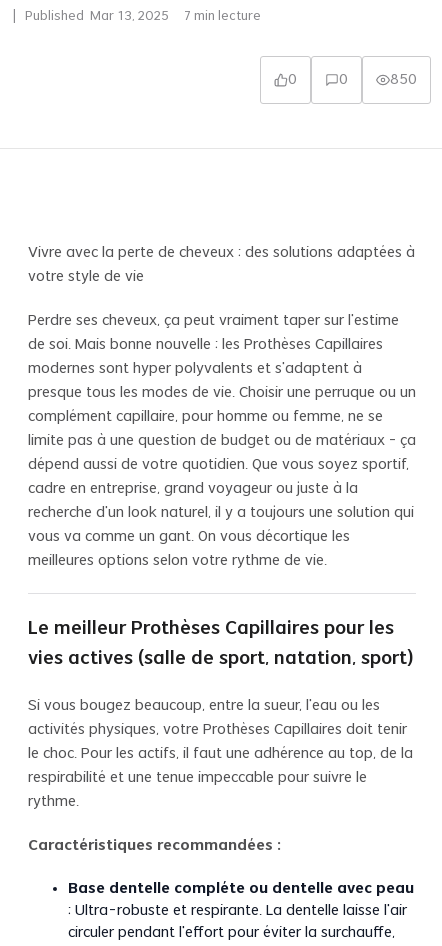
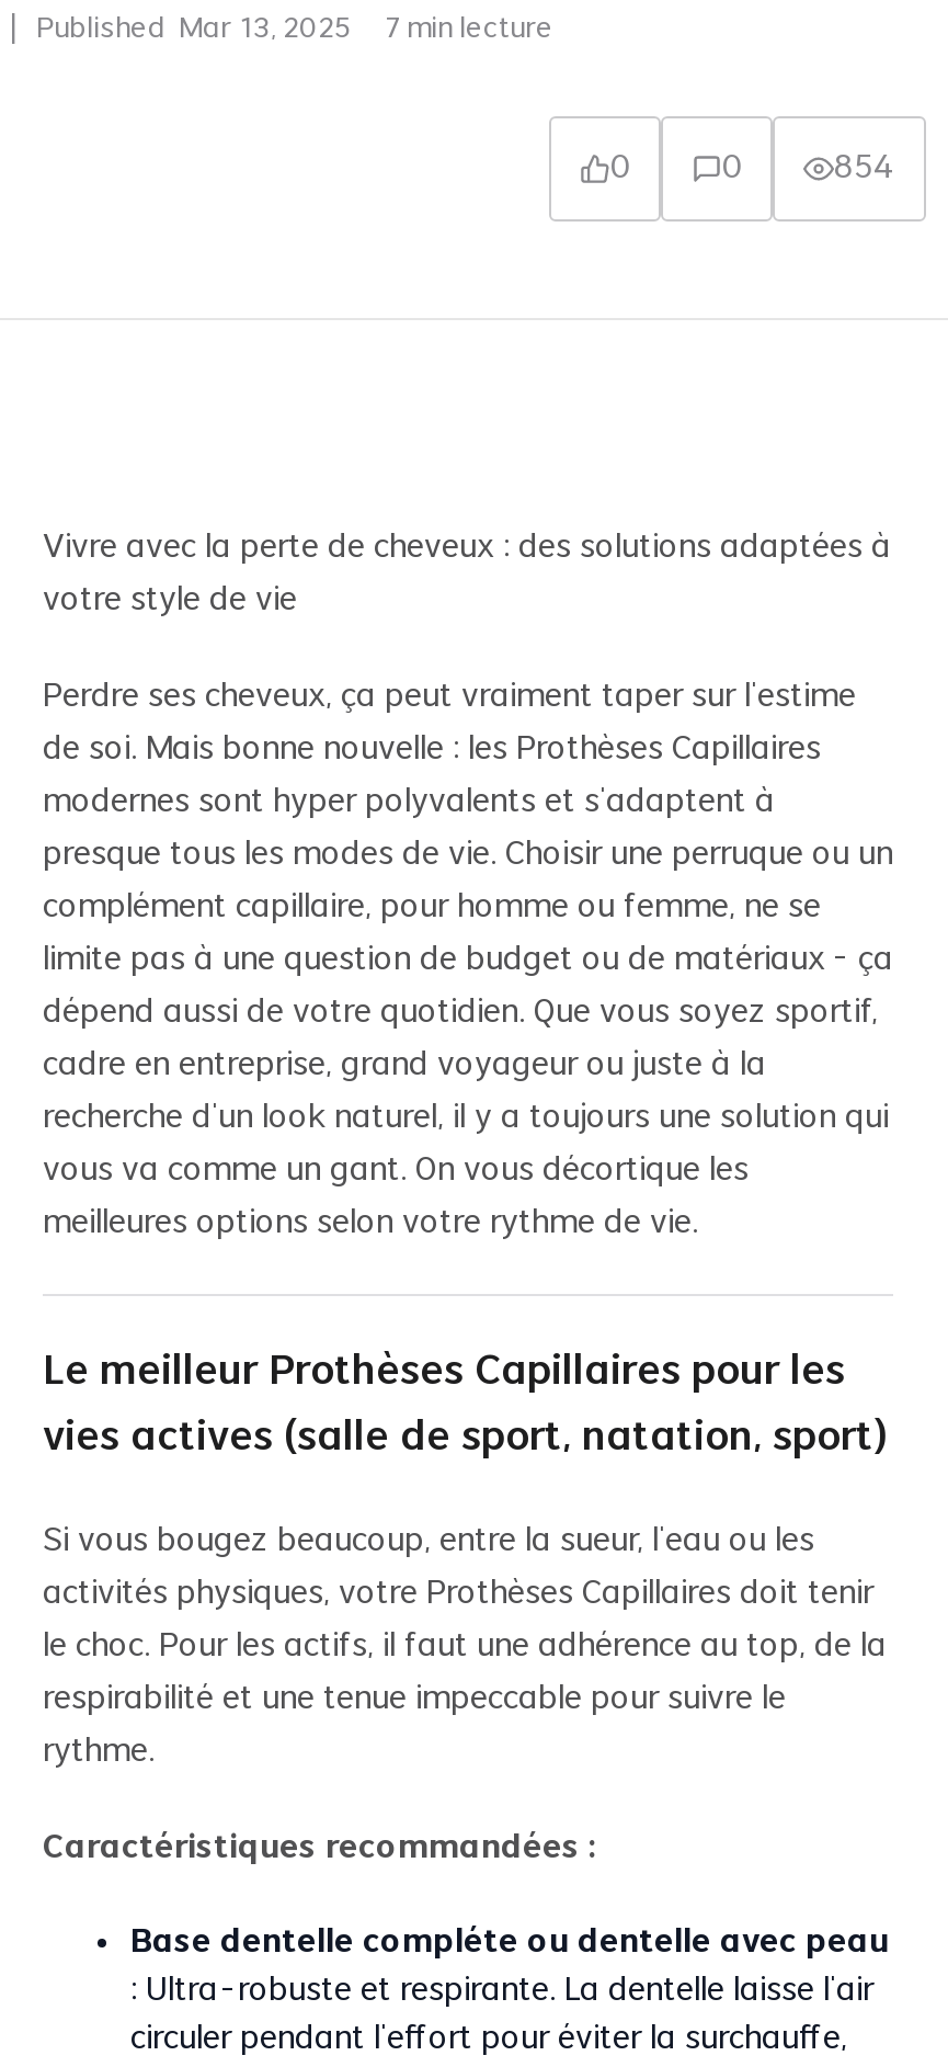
[390,72,417,88] 850 -> [834,151,895,186] 854

